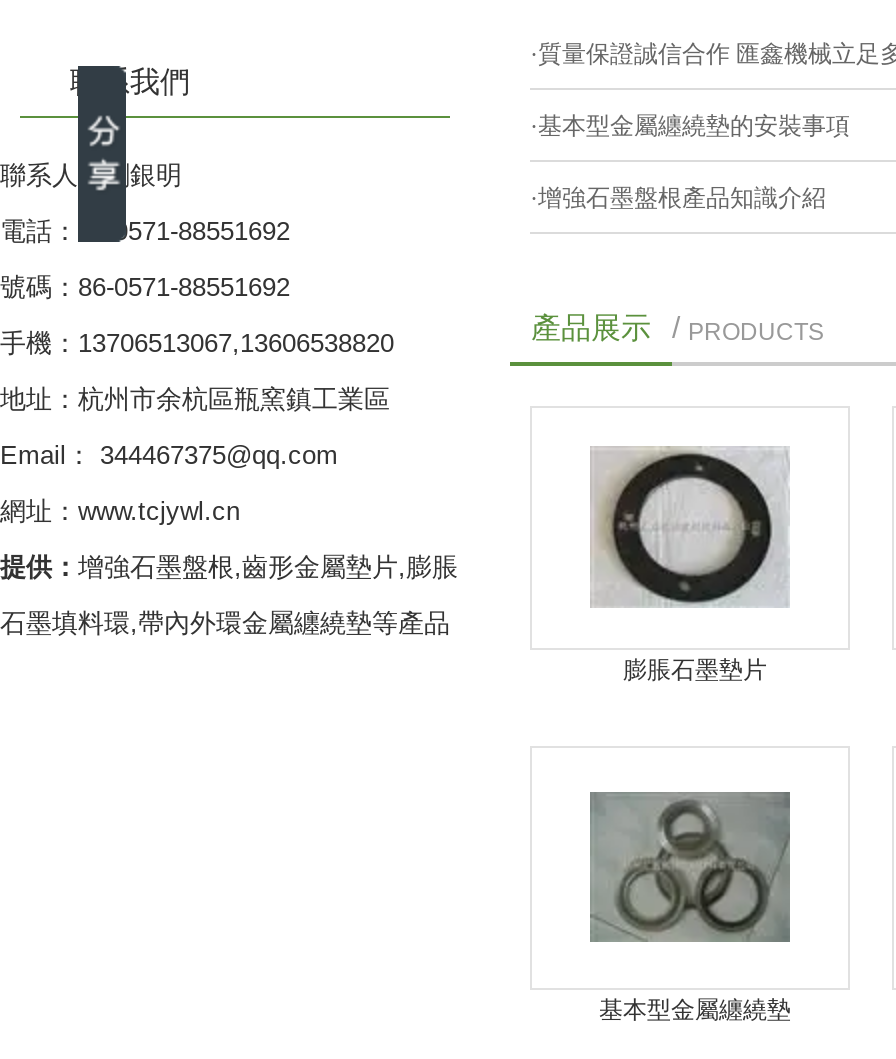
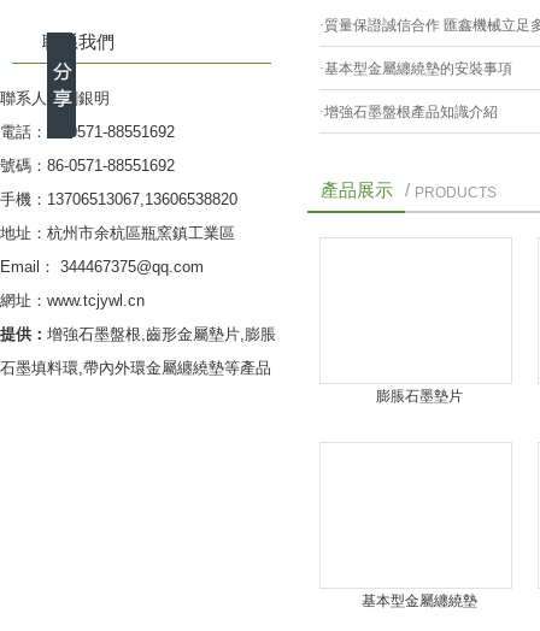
[590,446,790,608] [image] -> none
[588,790,792,944] [image] -> none

